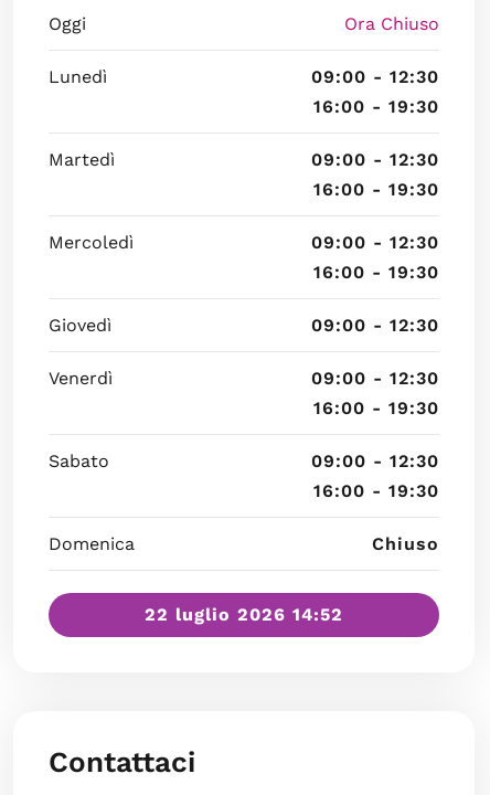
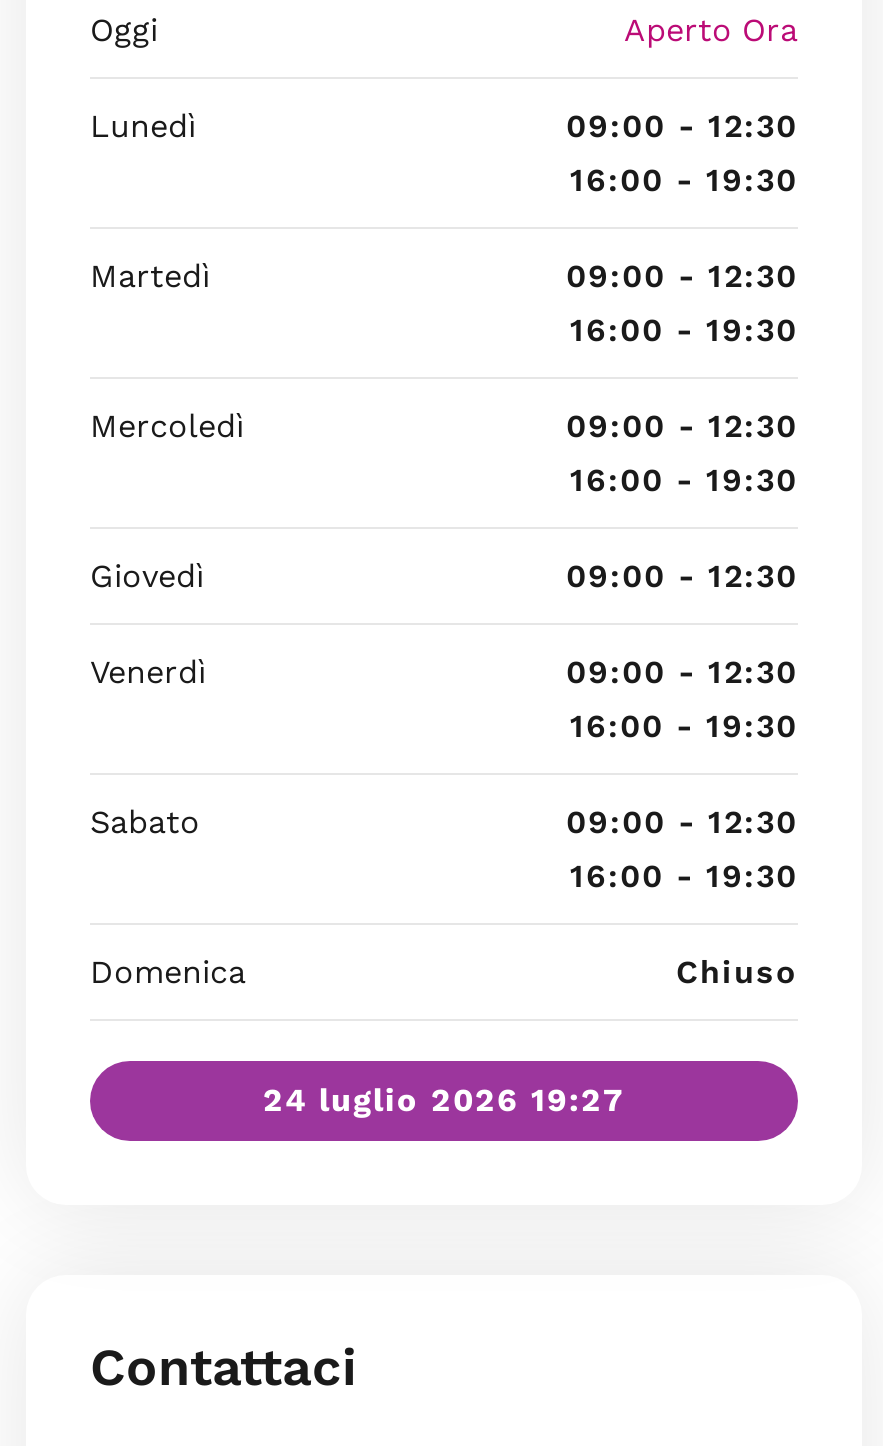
[344,13,439,34] Ora Chiuso -> [624,11,798,49] Aperto Ora
[145,604,343,625] 22 luglio 2026 14:52 -> [263,1081,625,1119] 24 luglio 2026 19:27

